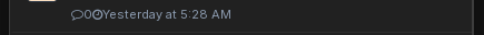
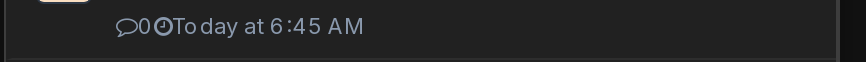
[102,7,231,22] Yesterday at 5:28 AM -> [172,12,364,40] Today at 6:45 AM

